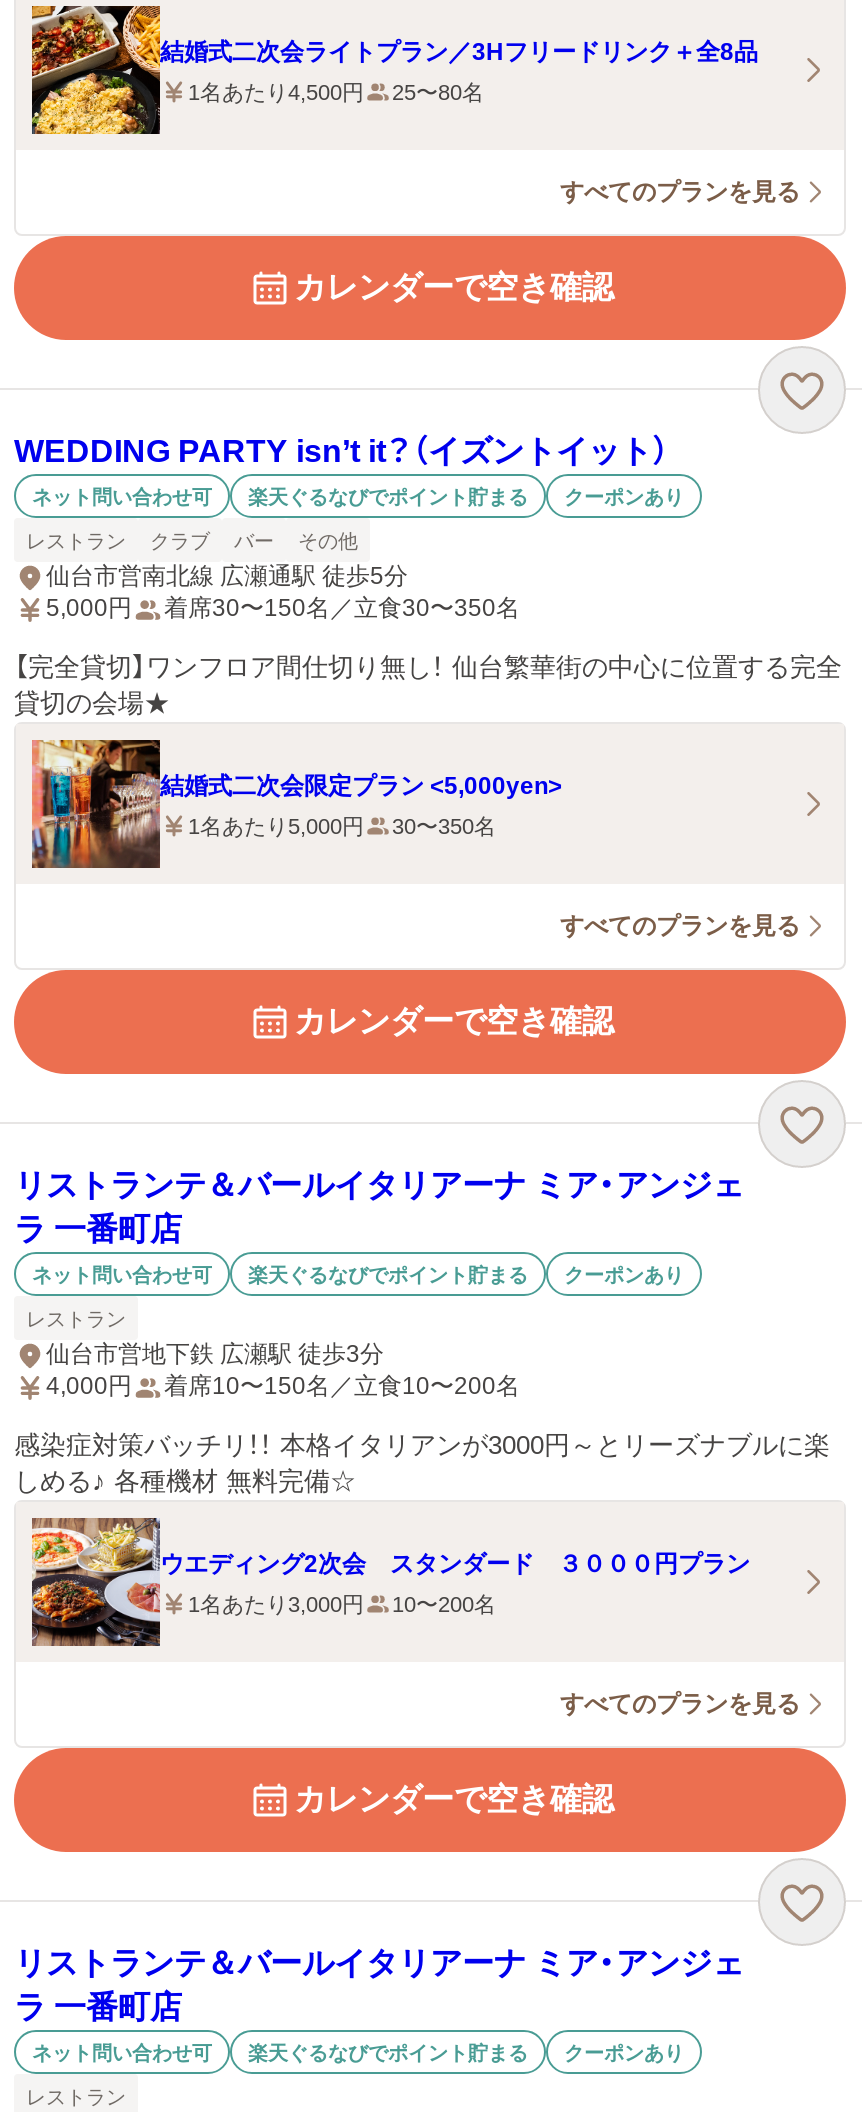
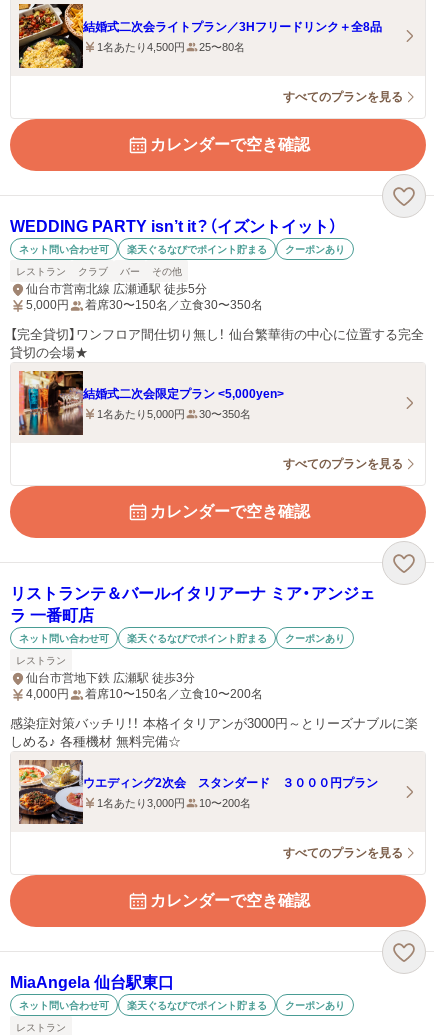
[14,1946,744,2024] リストランテ＆バールイタリアーナ ミア・アンジェ | ラ 一番町店 -> [10,974,174,991] MiaAngela 仙台駅東口

